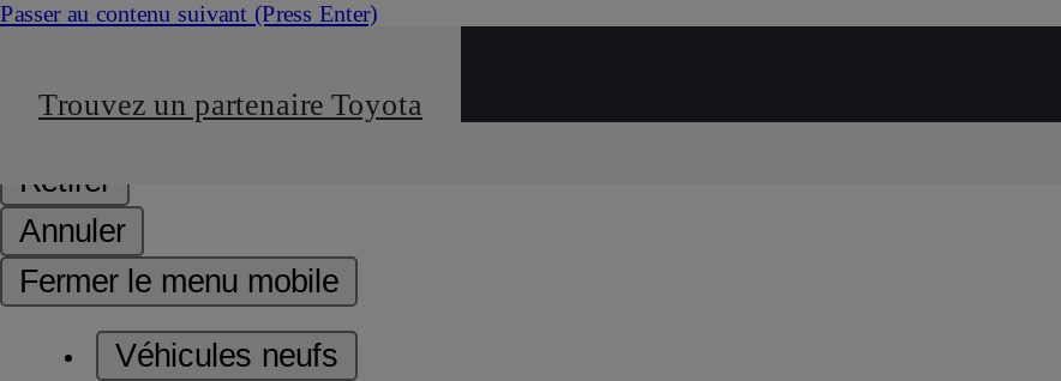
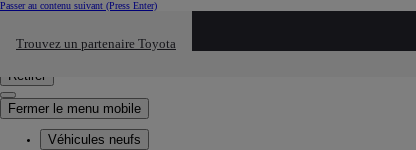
[19,213,125,249] Annuler -> none

